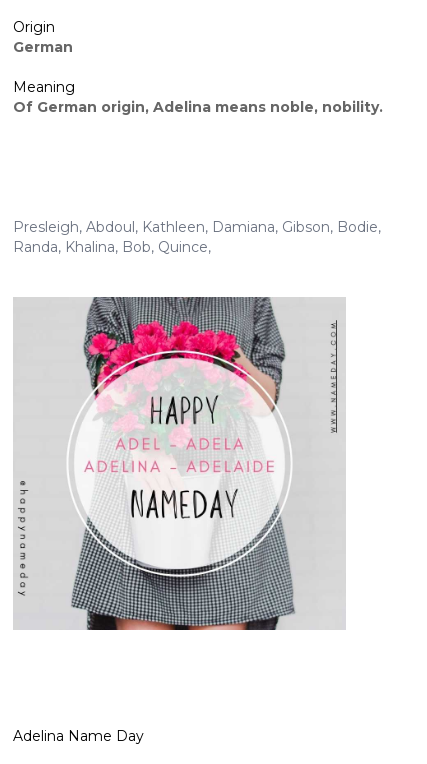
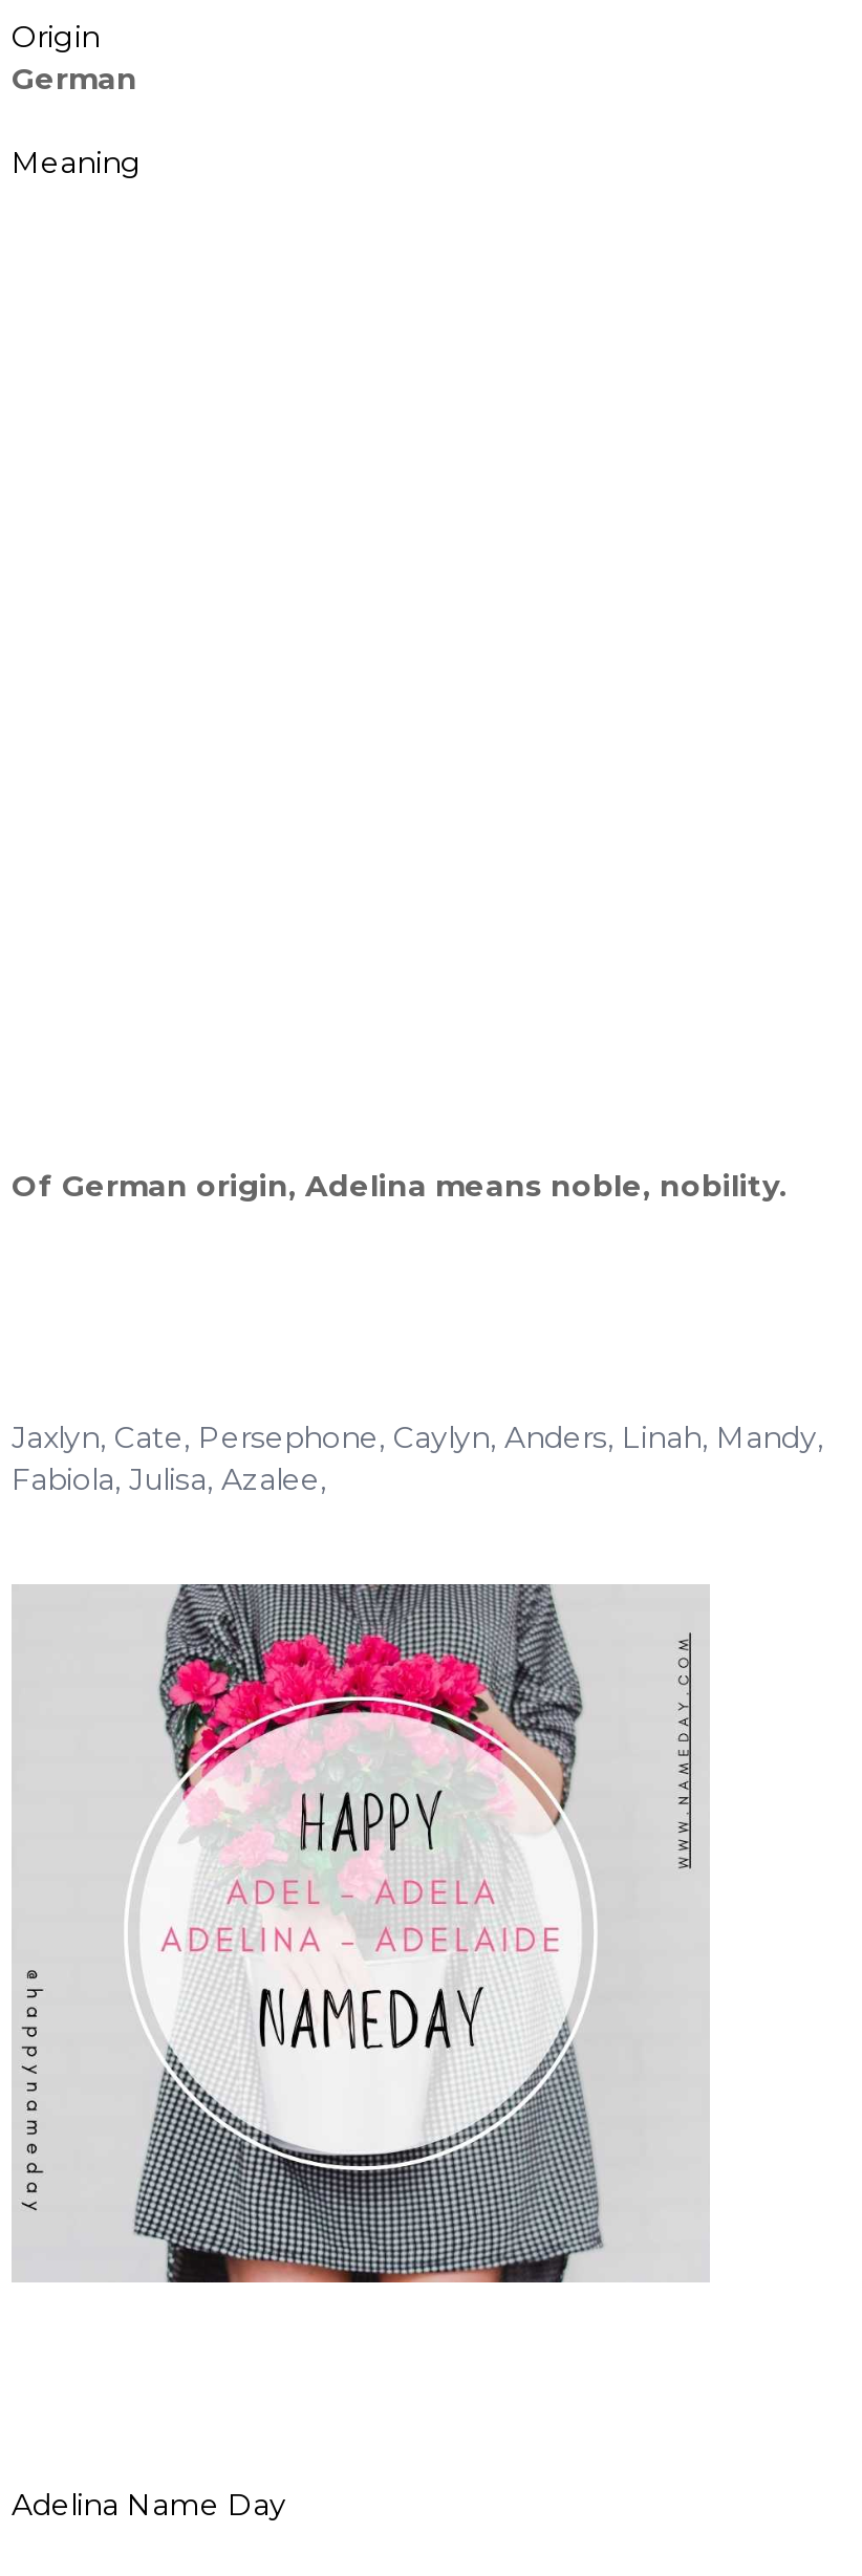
[13,218,381,256] Presleigh, Abdoul, Kathleen, Damiana, Gibson, Bodie, | Randa, Khalina, Bob, Quince, -> [12,1419,823,1498] Jaxlyn, Cate, Persephone, Caylyn, Anders, Linah, Mandy, | Fabiola, Julisa, Azalee,

